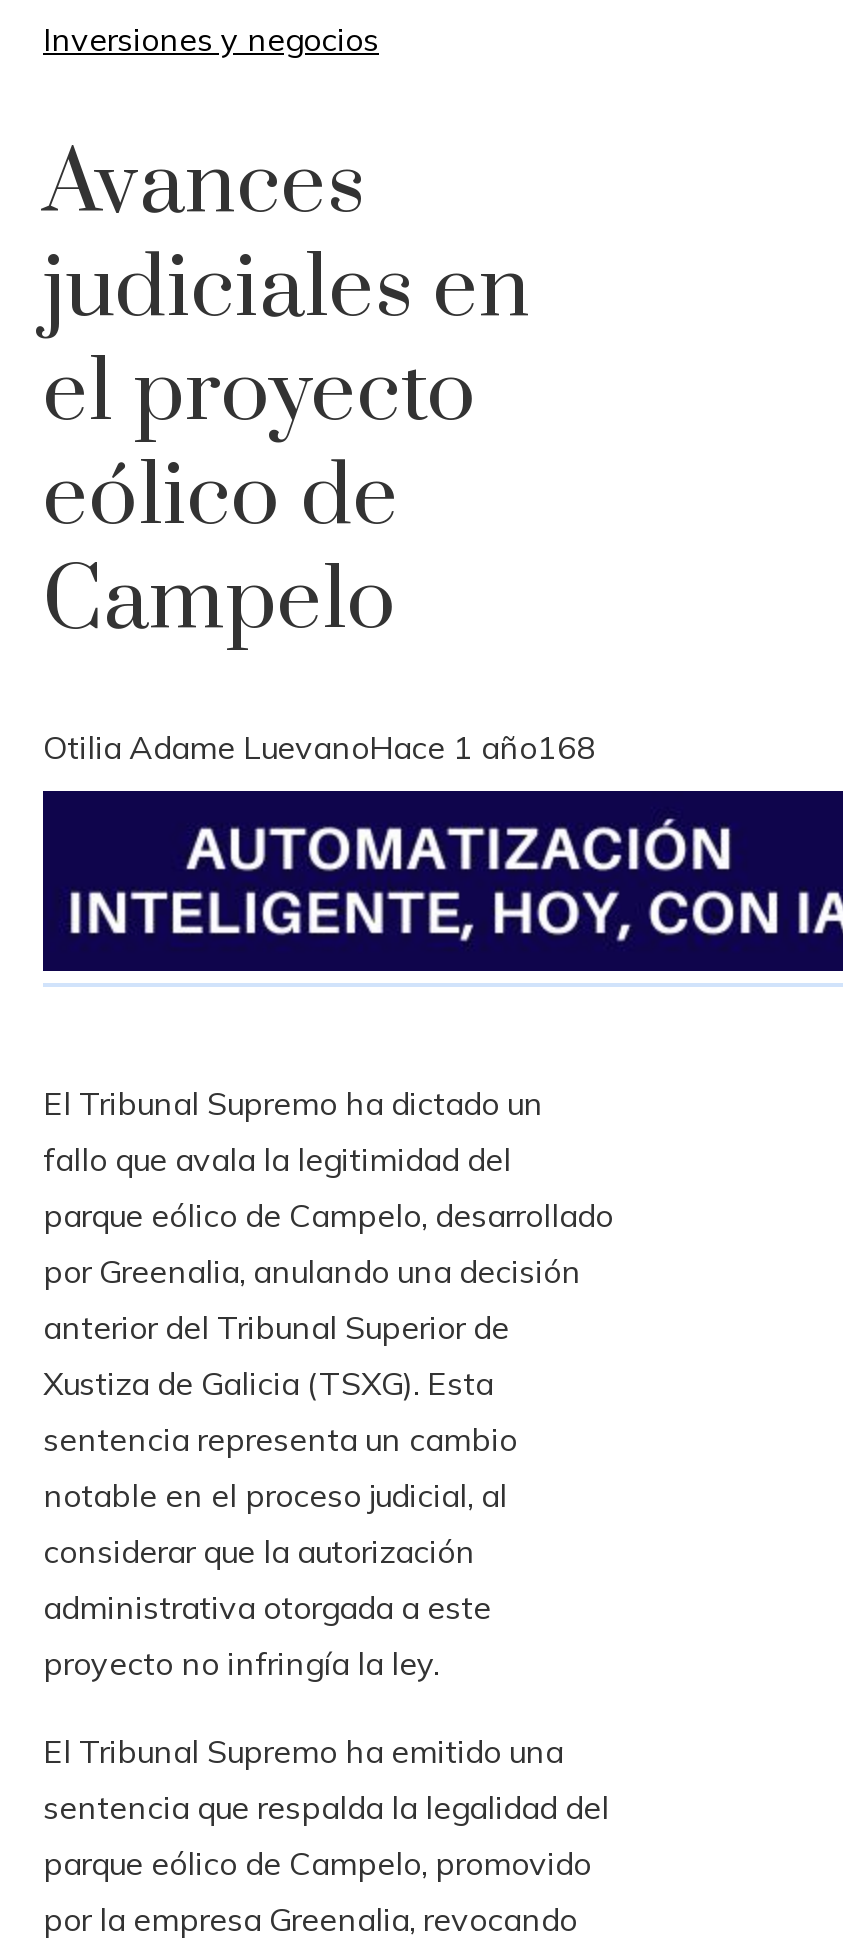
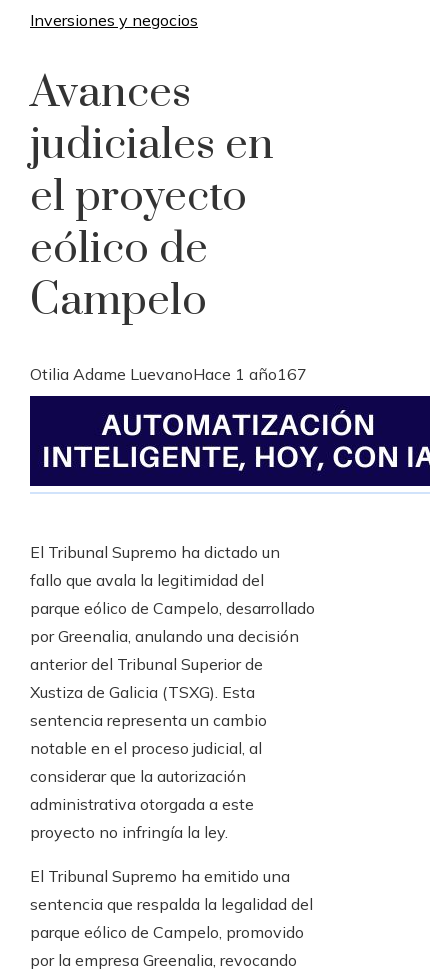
[43,728,597,768] Otilia Adame LuevanoHace 1 año168 -> [30,364,307,384] Otilia Adame LuevanoHace 1 año167

